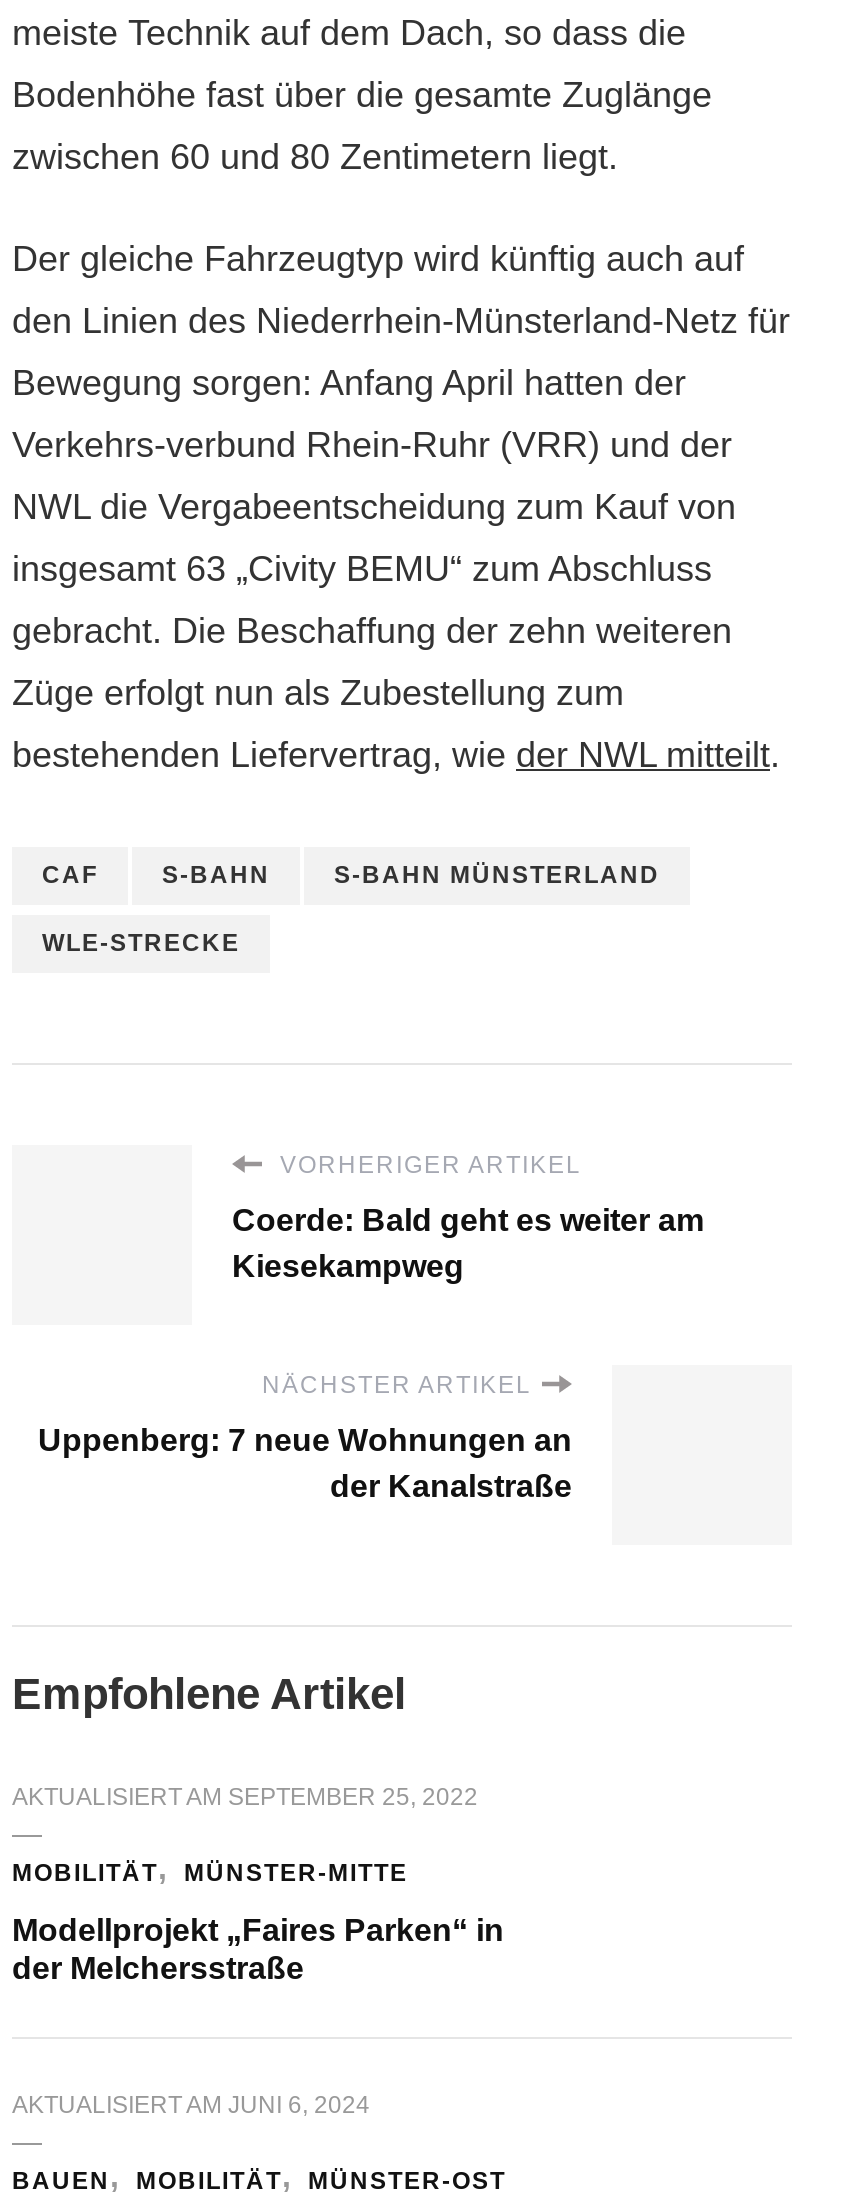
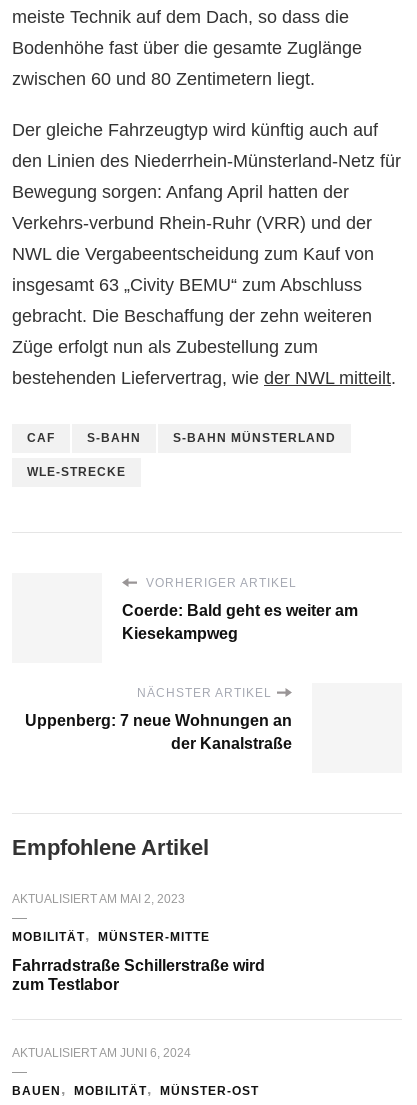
[12,1783,478,1811] AKTUALISIERT AM SEPTEMBER 25, 2022 -> [12,892,185,906] AKTUALISIERT AM MAI 2, 2023
[12,1913,504,1985] Modellprojekt „Faires Parken“ in | der Melchersstraße -> [12,957,265,993] Fahrradstraße Schillerstraße wird | zum Testlabor

